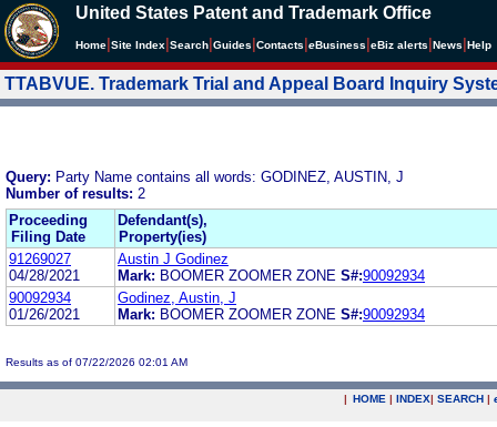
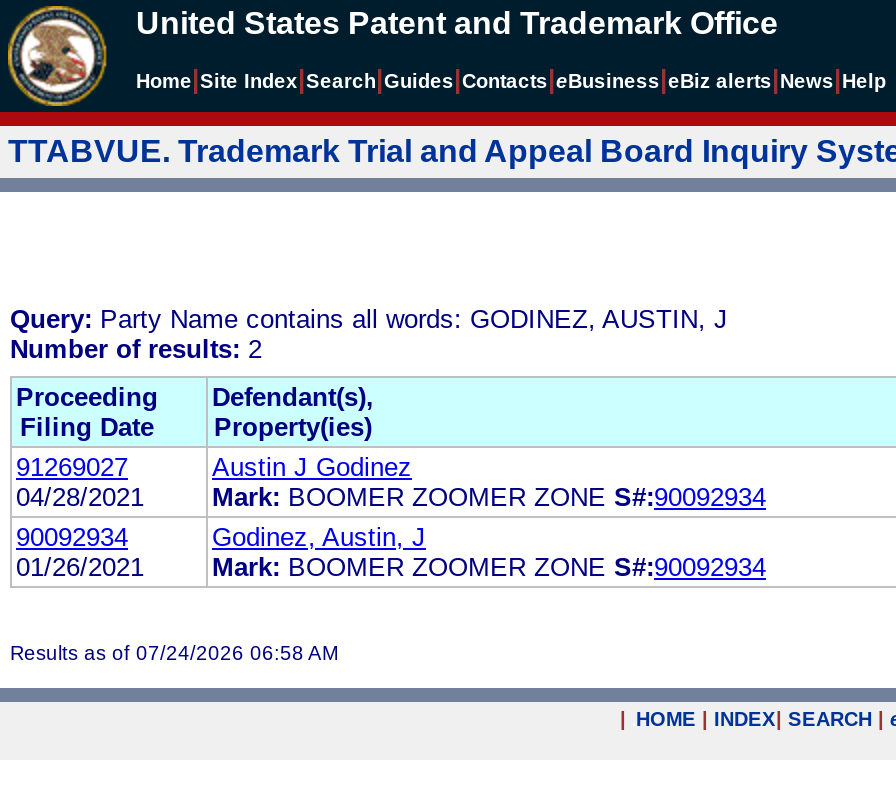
[6,356,187,368] Results as of 07/22/2026 02:01 AM -> [10,642,338,664] Results as of 07/24/2026 06:58 AM

